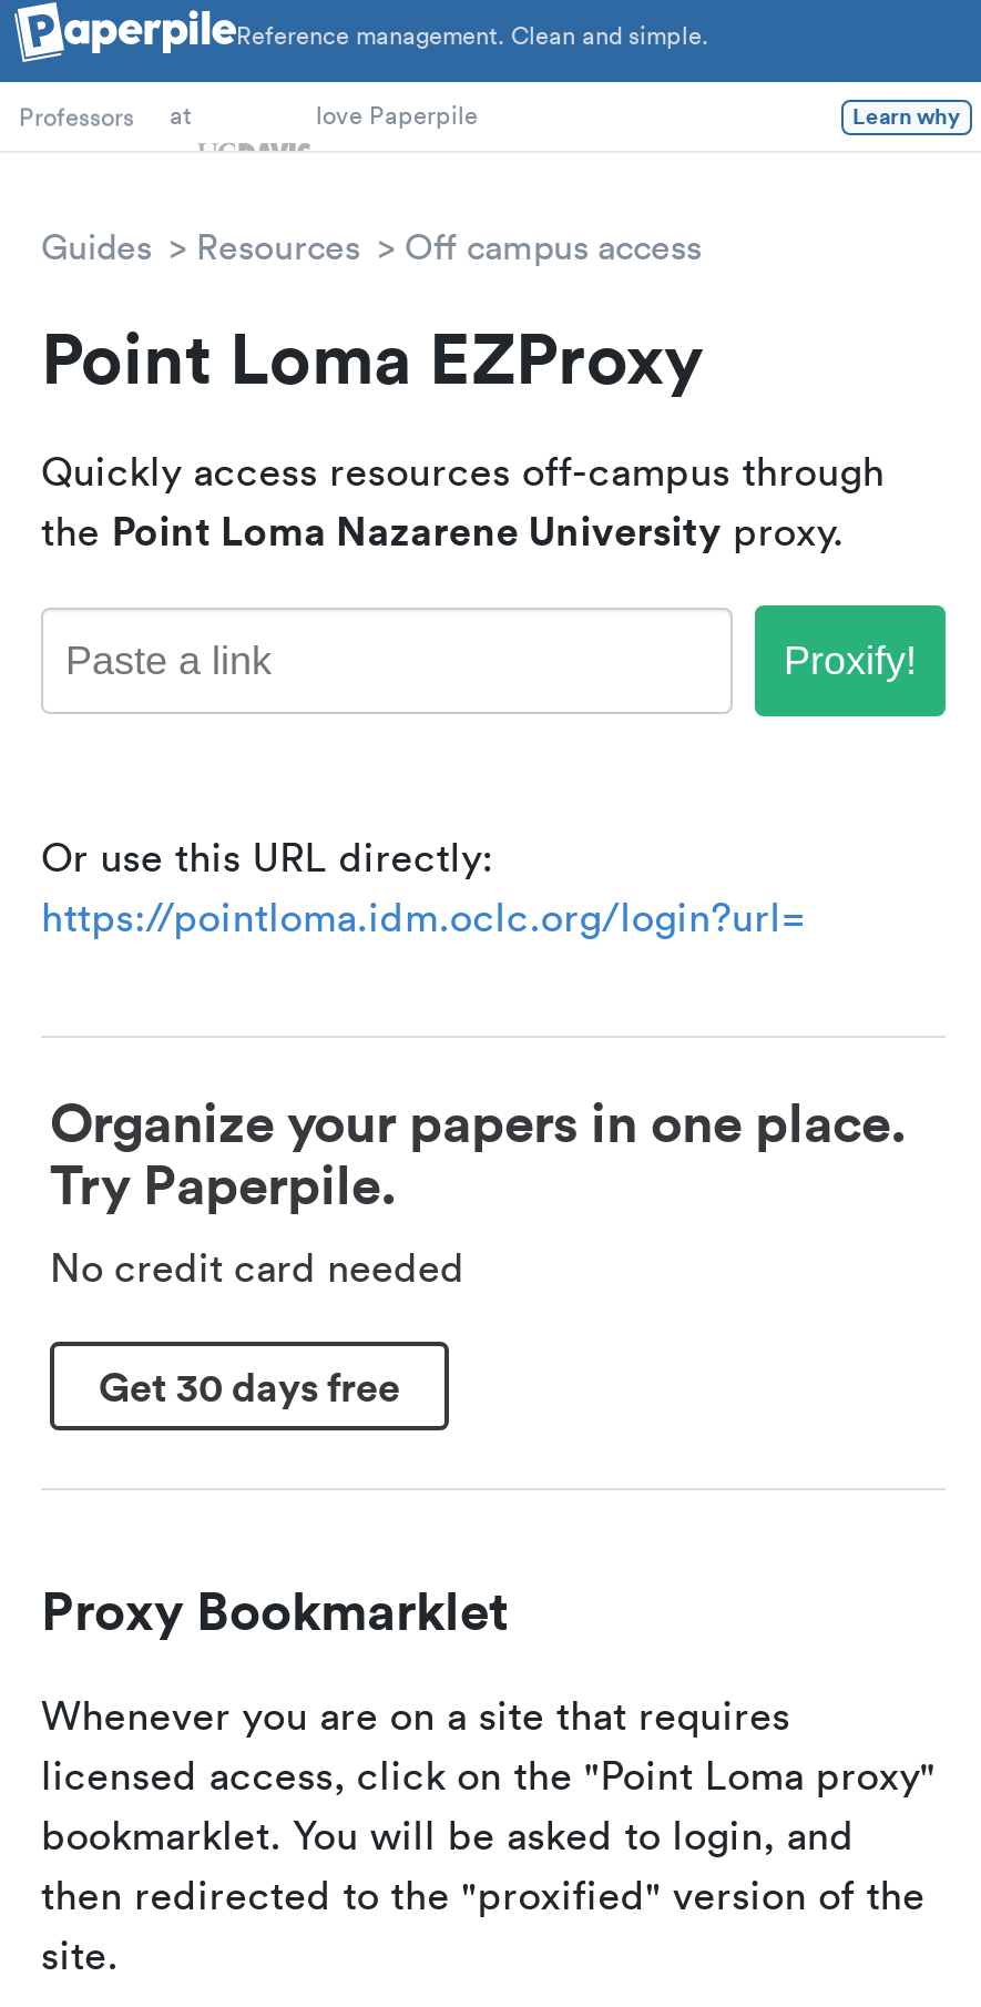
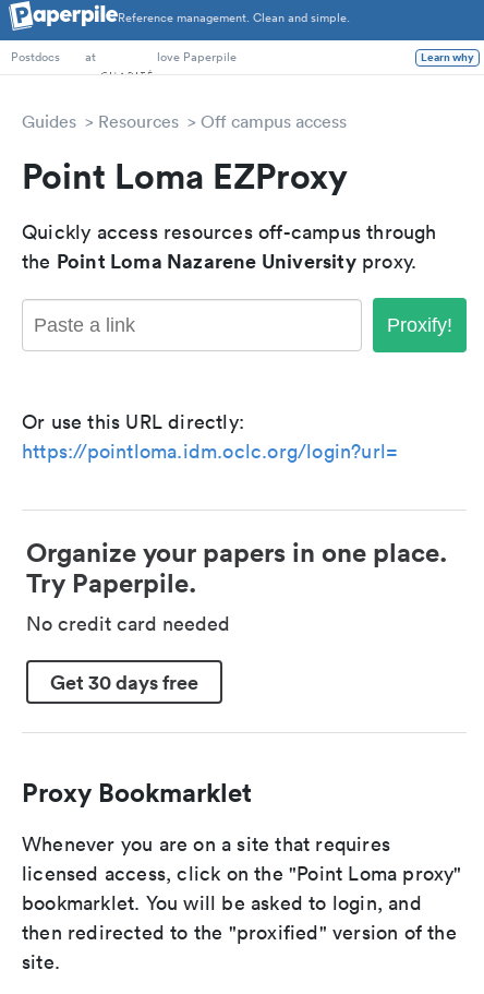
[19,100,134,135] Professors -> [11,49,60,67] Postdocs

